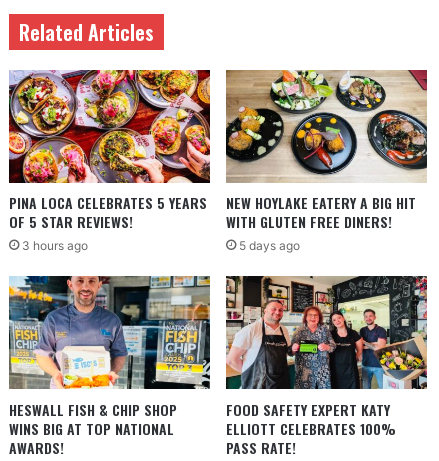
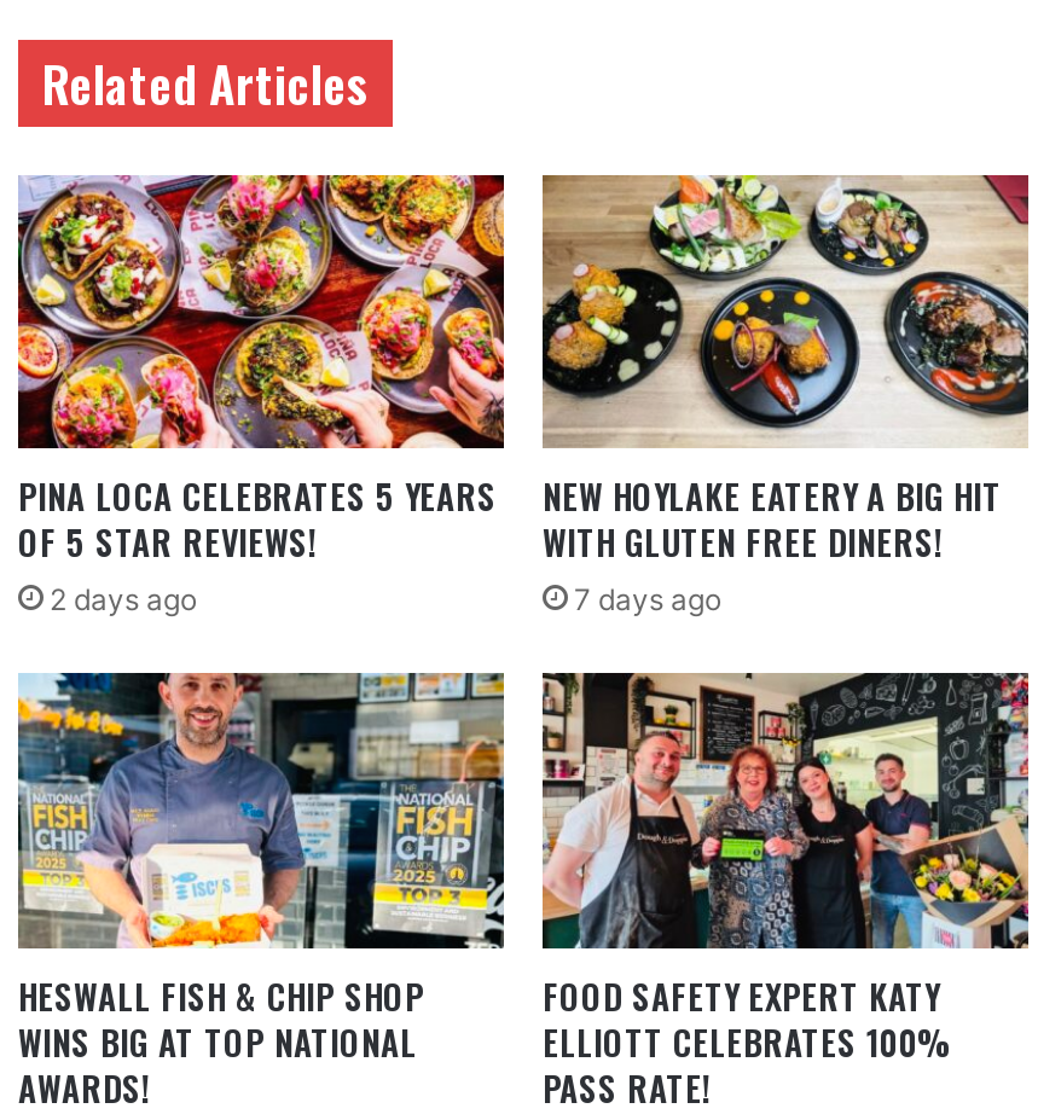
[22,238,88,253] 3 hours ago -> [50,582,197,618] 2 days ago
[239,238,300,253] 5 days ago -> [574,582,721,618] 7 days ago

